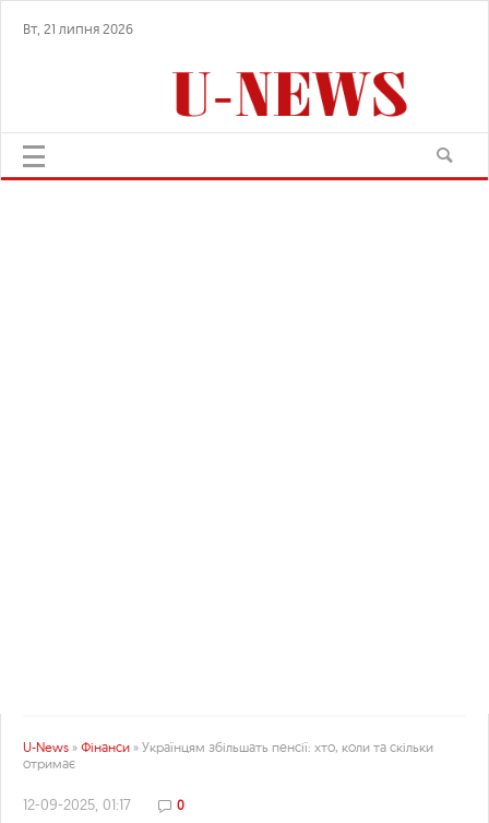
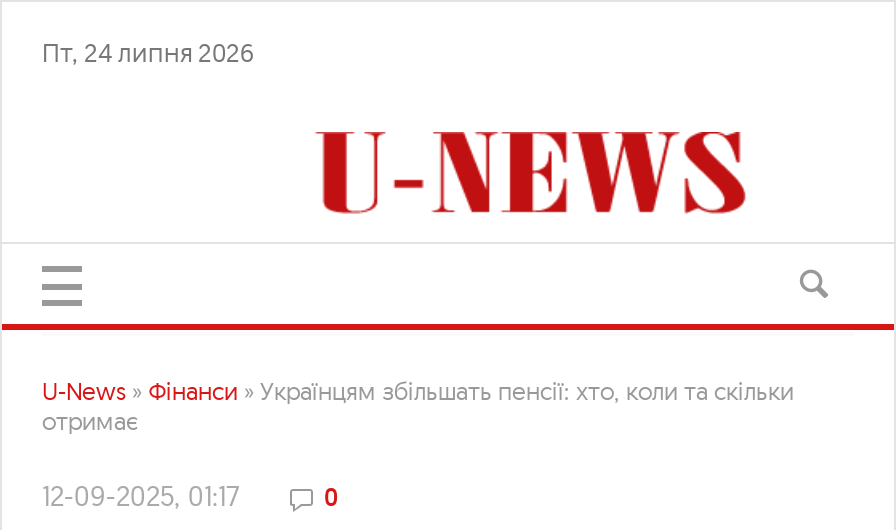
[23,20,133,37] Вт, 21 липня 2026 -> [42,36,254,68] Пт, 24 липня 2026

